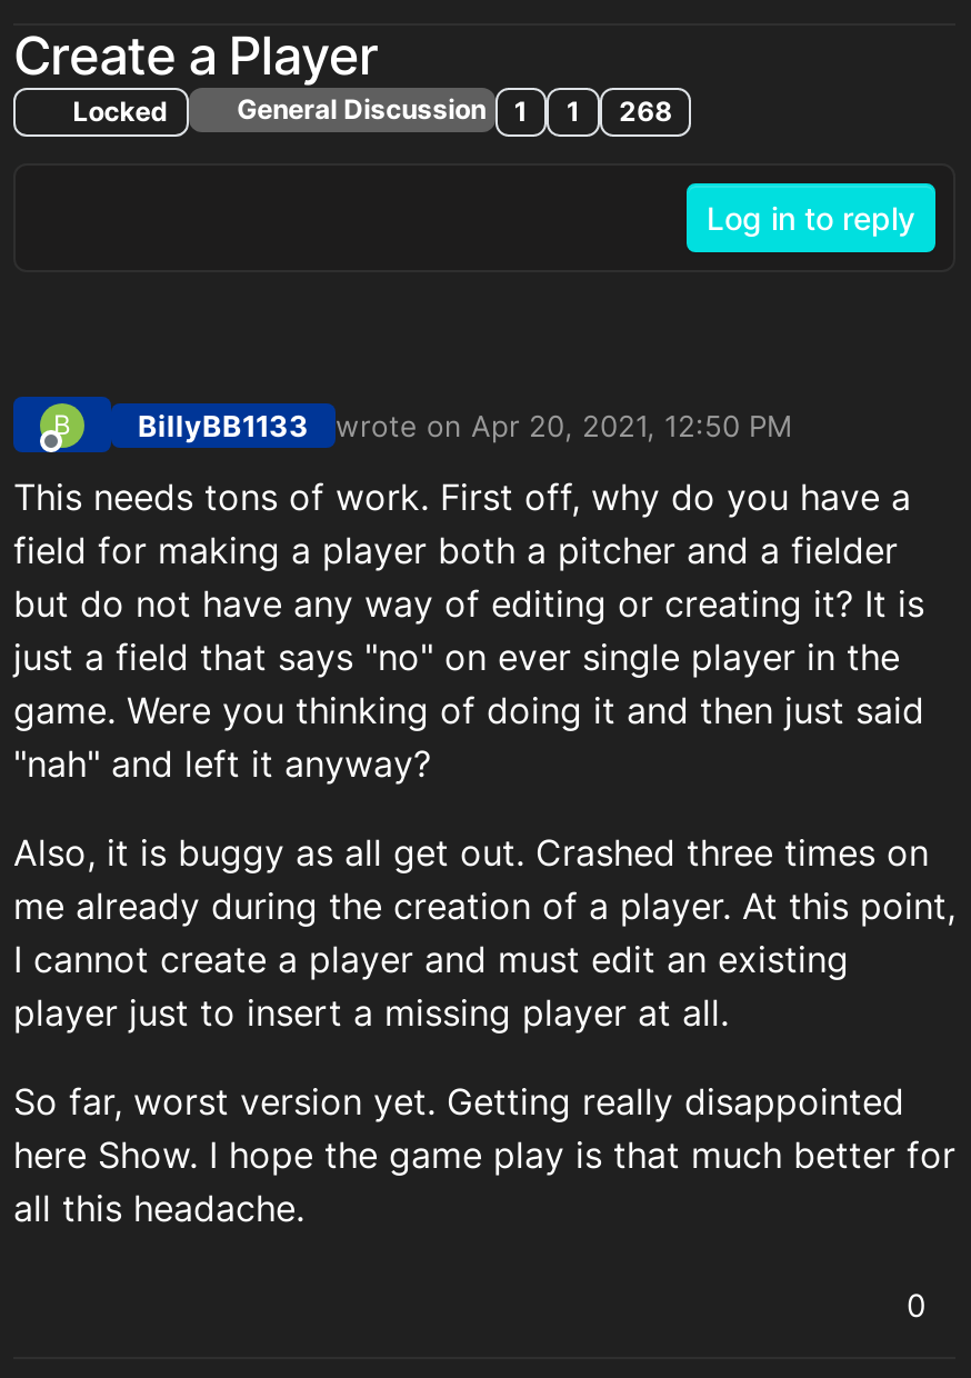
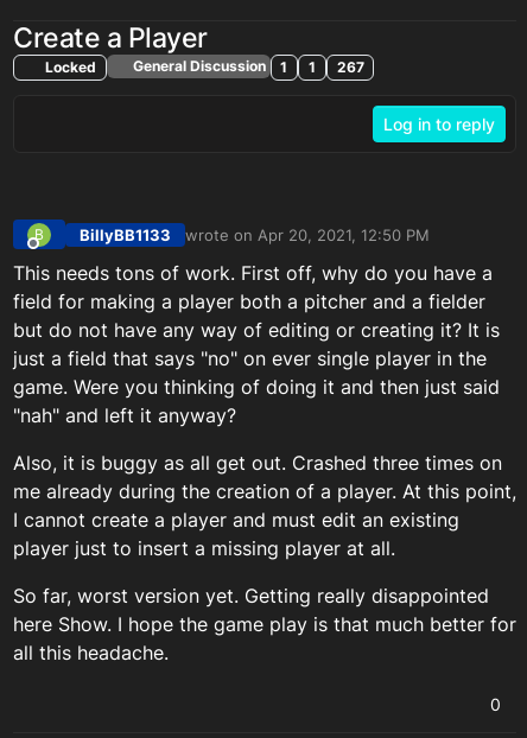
[66,93,672,128] Locked General Discussion 1 1 268 -> [41,57,364,76] Locked General Discussion 1 1 267

